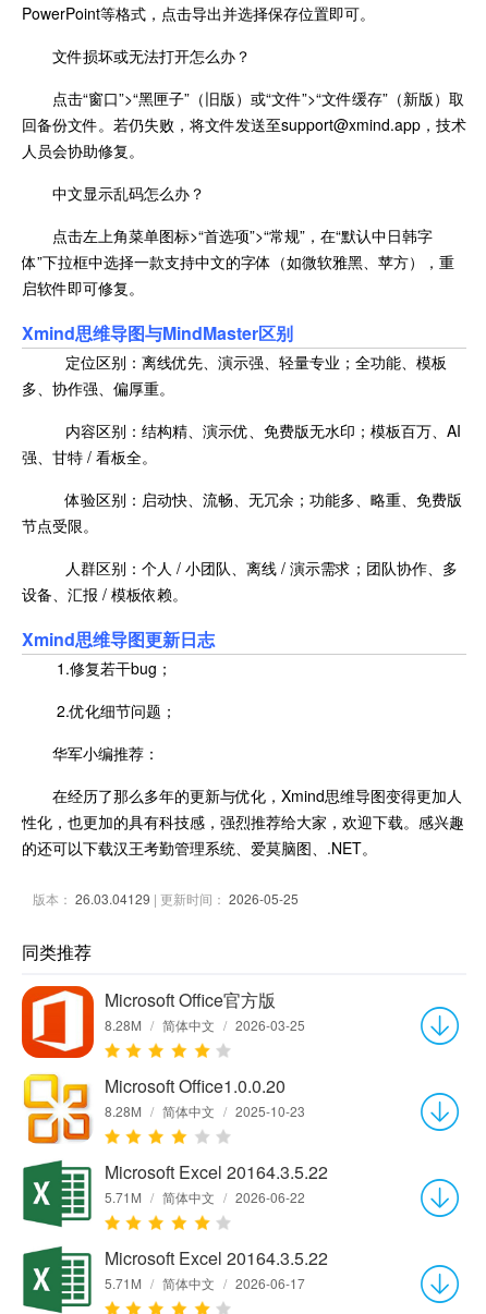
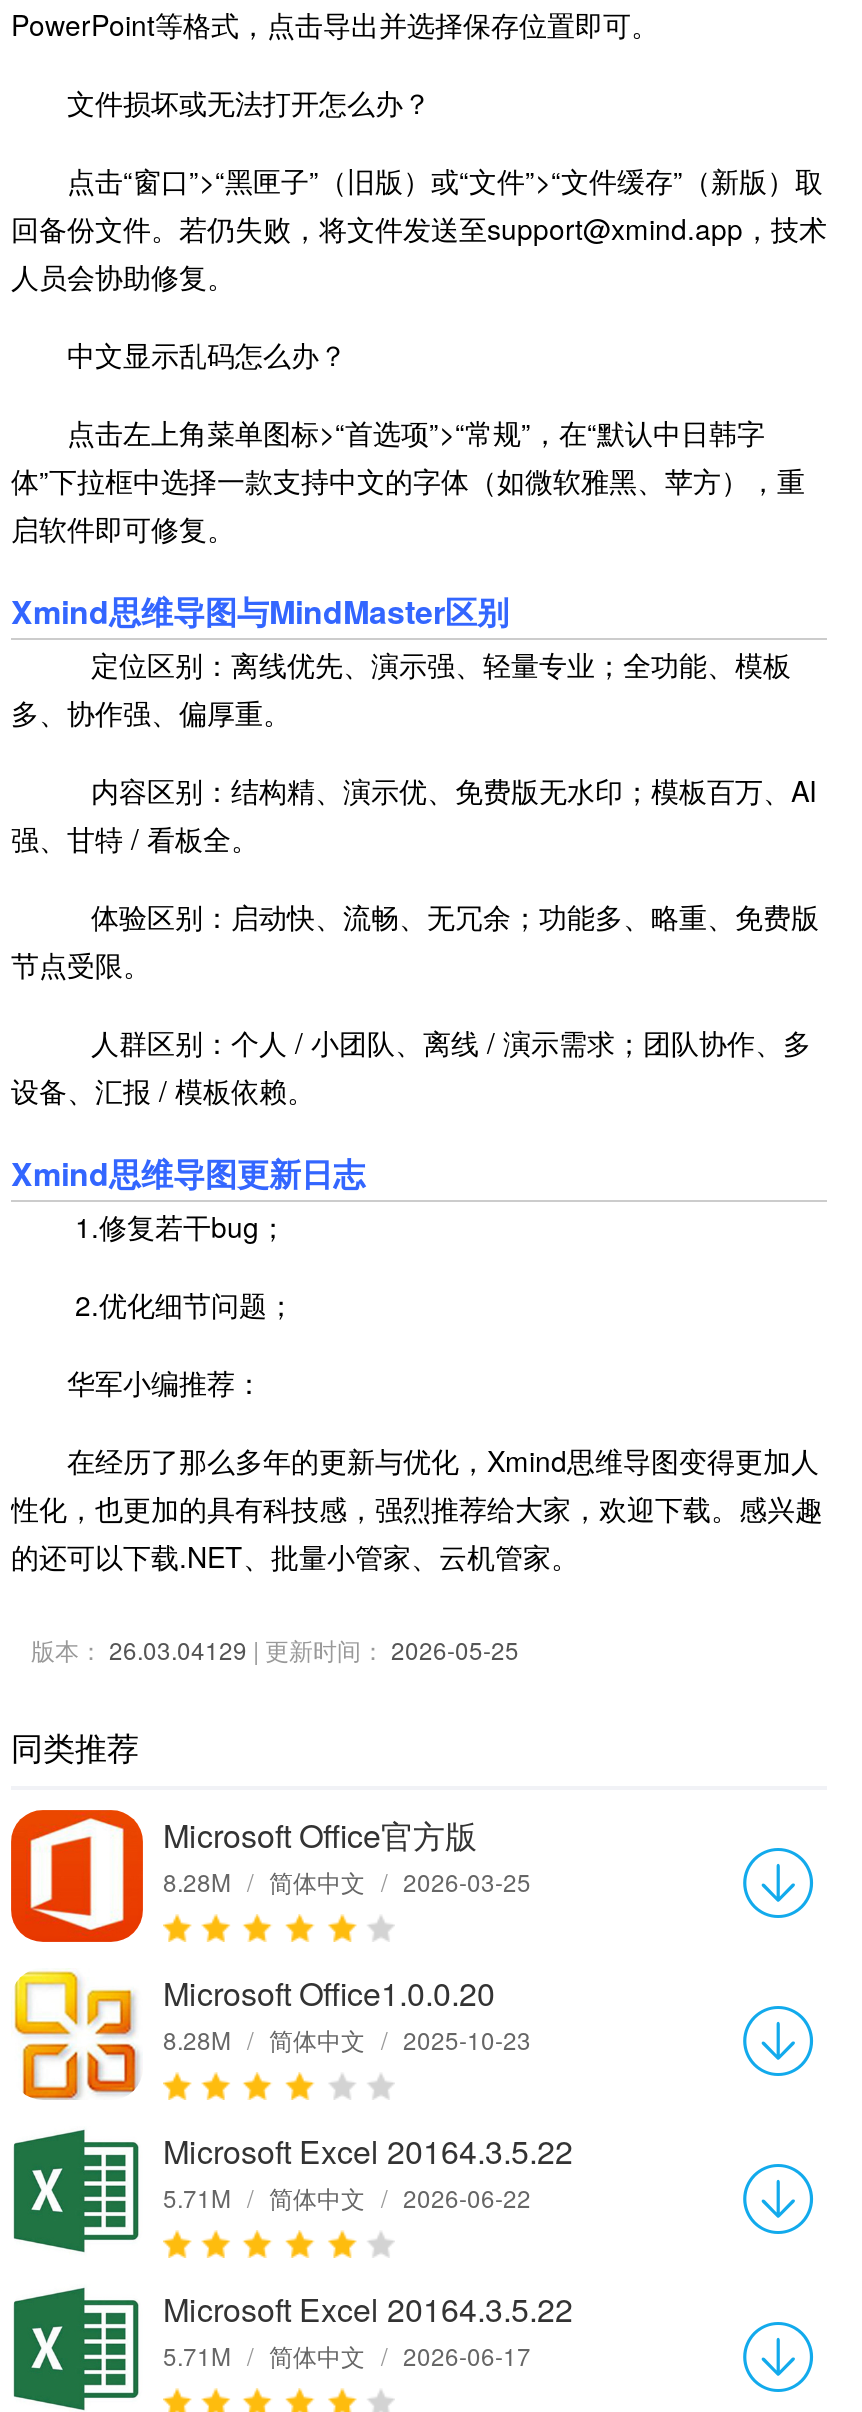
[22,837,377,858] 的还可以下载汉王考勤管理系统、爱莫脑图、.NET。 -> [11,1536,579,1576] 的还可以下载.NET、批量小管家、云机管家。

